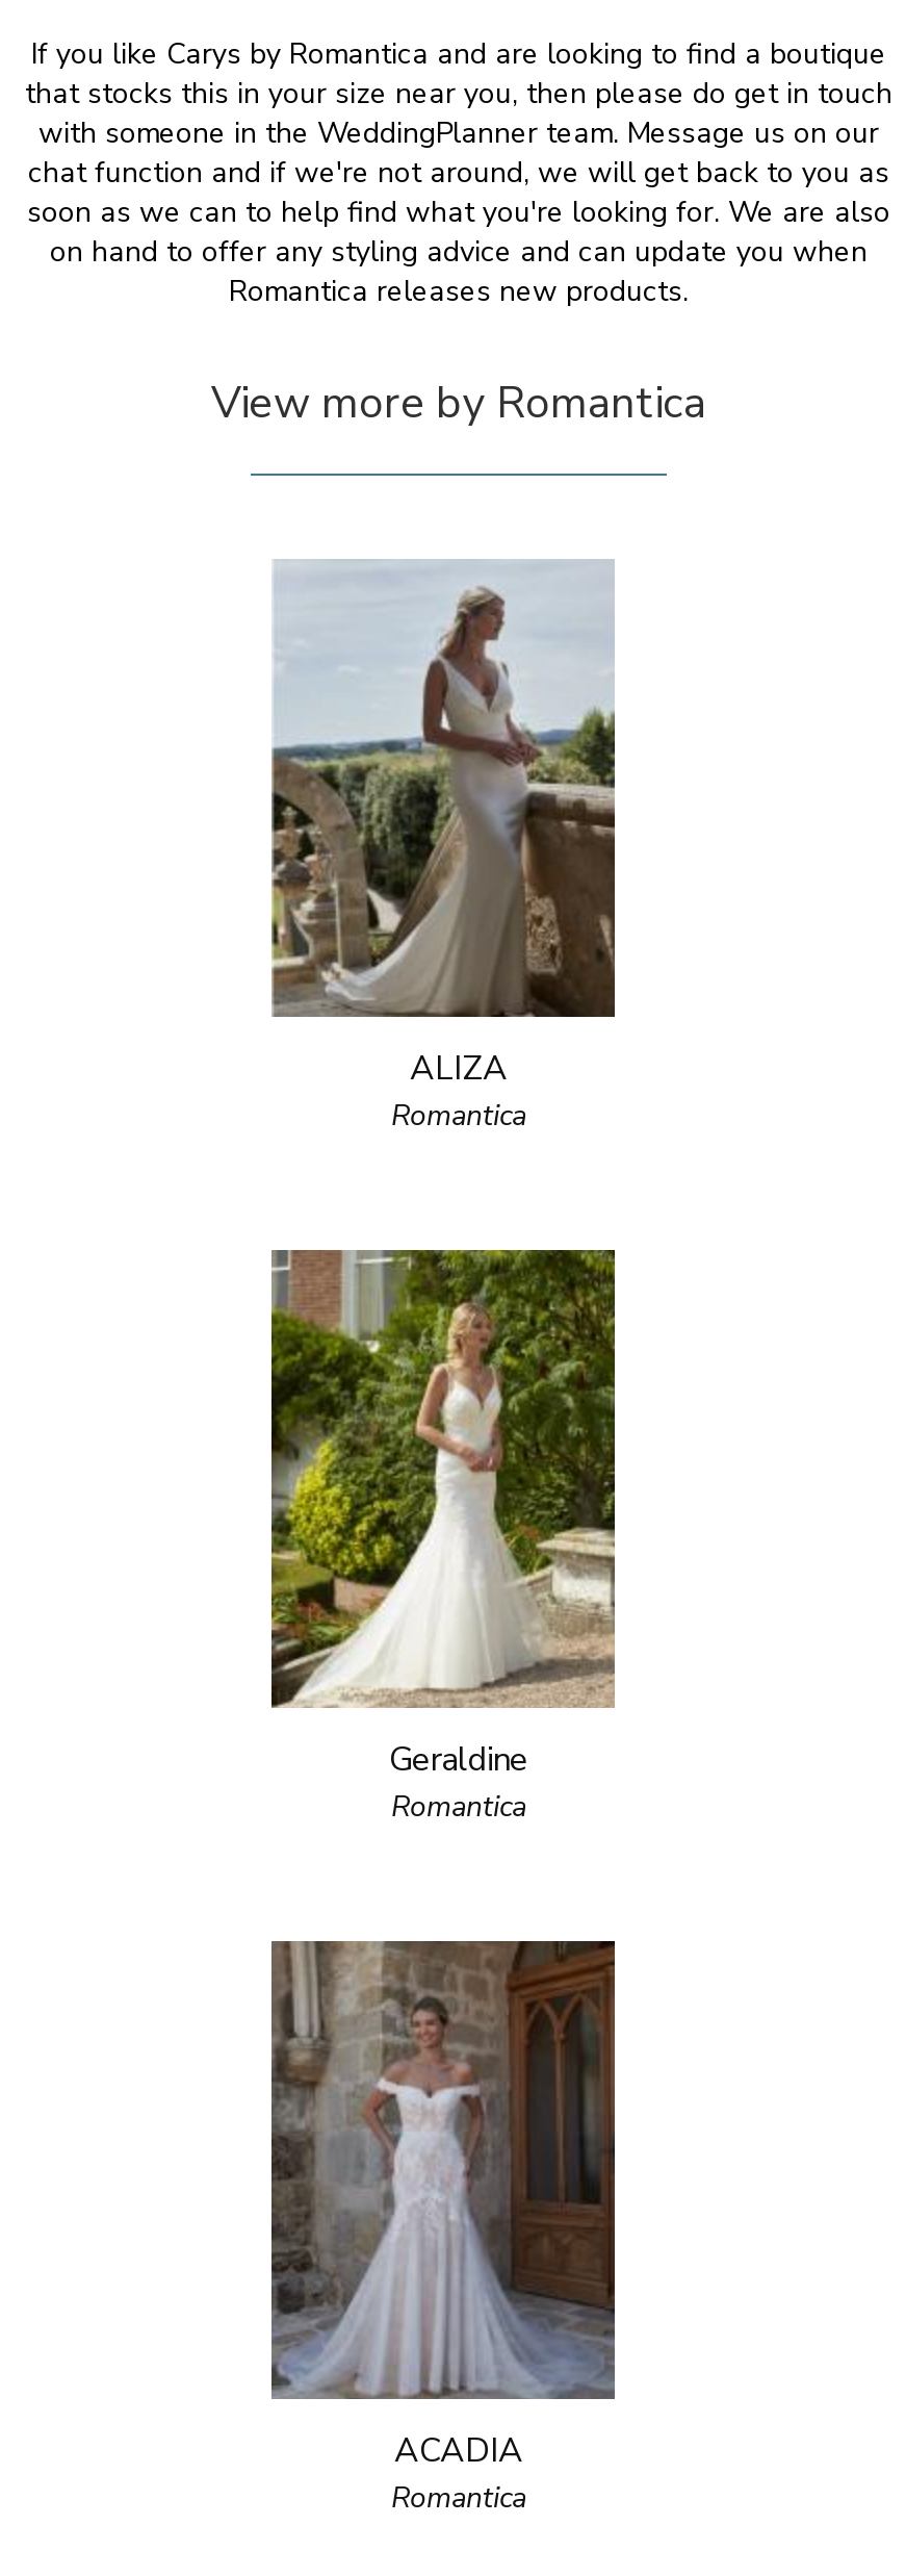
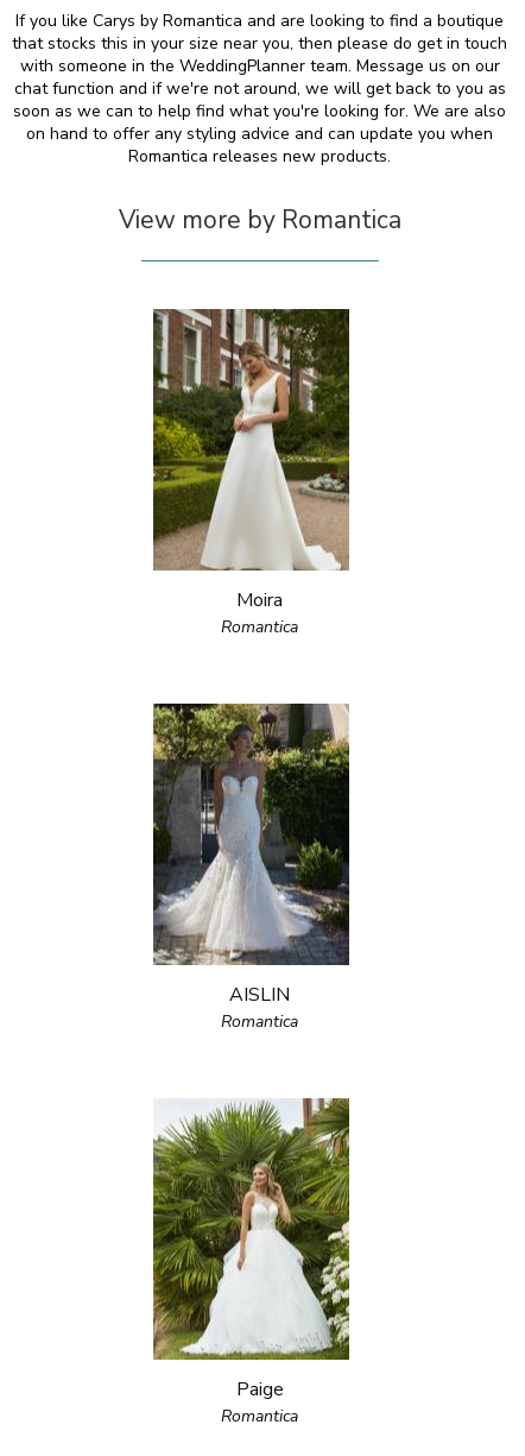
[269,559,615,1092] [image] | ALIZA -> [152,308,350,613] [image] | Moira
[269,1248,617,1783] [image] | Geraldine -> [152,702,350,1008] [image] | AISLIN
[269,1939,617,2474] [image] | ACADIA -> [153,1097,350,1403] [image] | Paige

